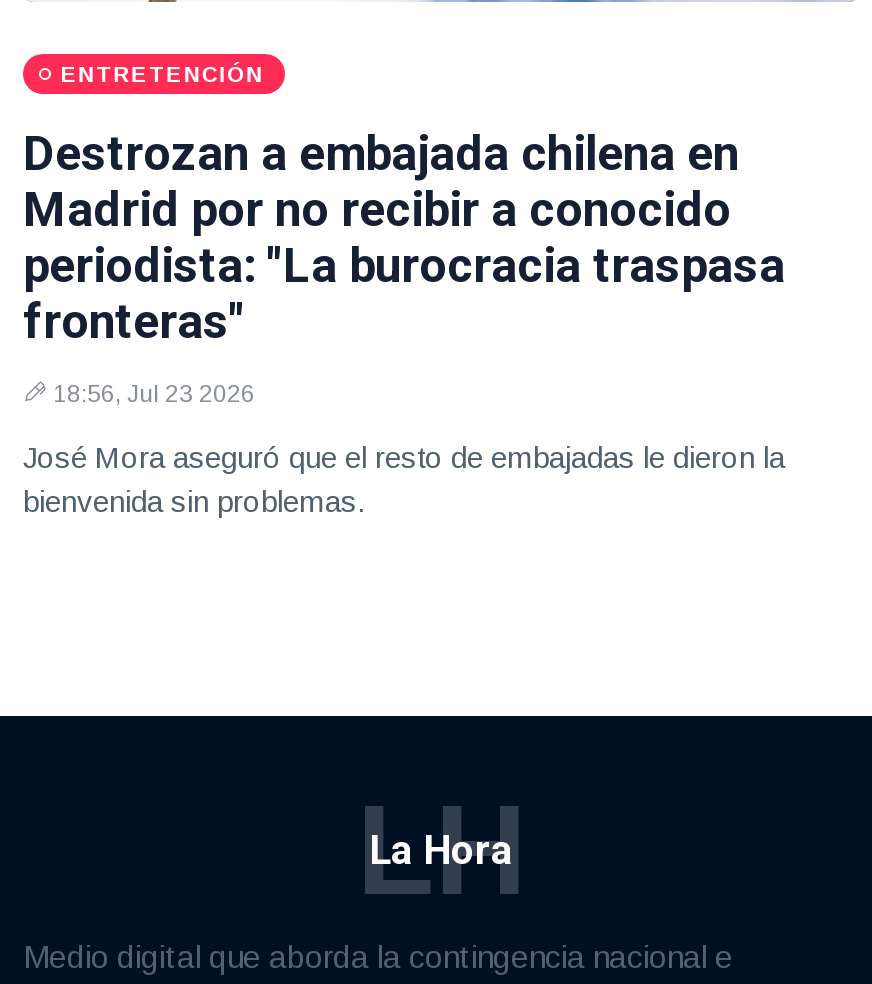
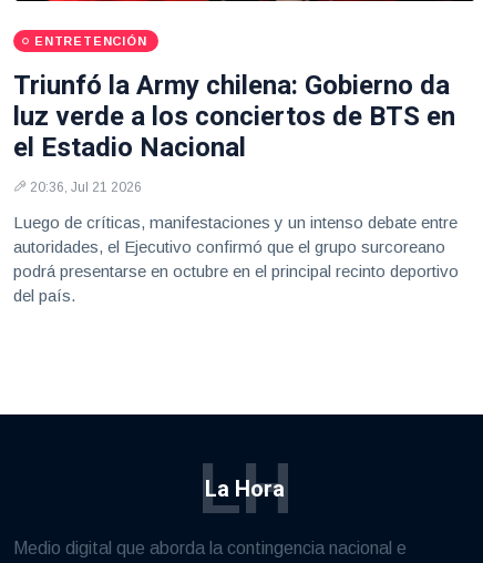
[23,126,785,350] Destrozan a embajada chilena en | Madrid por no recibir a conocido | periodista: "La burocracia traspasa | fronteras" -> [13,70,455,163] Triunfó la Army chilena: Gobierno da | luz verde a los conciertos de BTS en | el Estadio Nacional
[53,380,255,408] 18:56, Jul 23 2026 -> [30,180,142,195] 20:36, Jul 21 2026
[23,440,785,518] José Mora aseguró que el resto de embajadas le dieron la | bienvenida sin problemas. -> [13,213,459,305] Luego de críticas, manifestaciones y un intenso debate entre | autoridades, el Ejecutivo confirmó que el grupo surcoreano | podrá presentarse en octubre en el principal recinto deportivo | del país.

